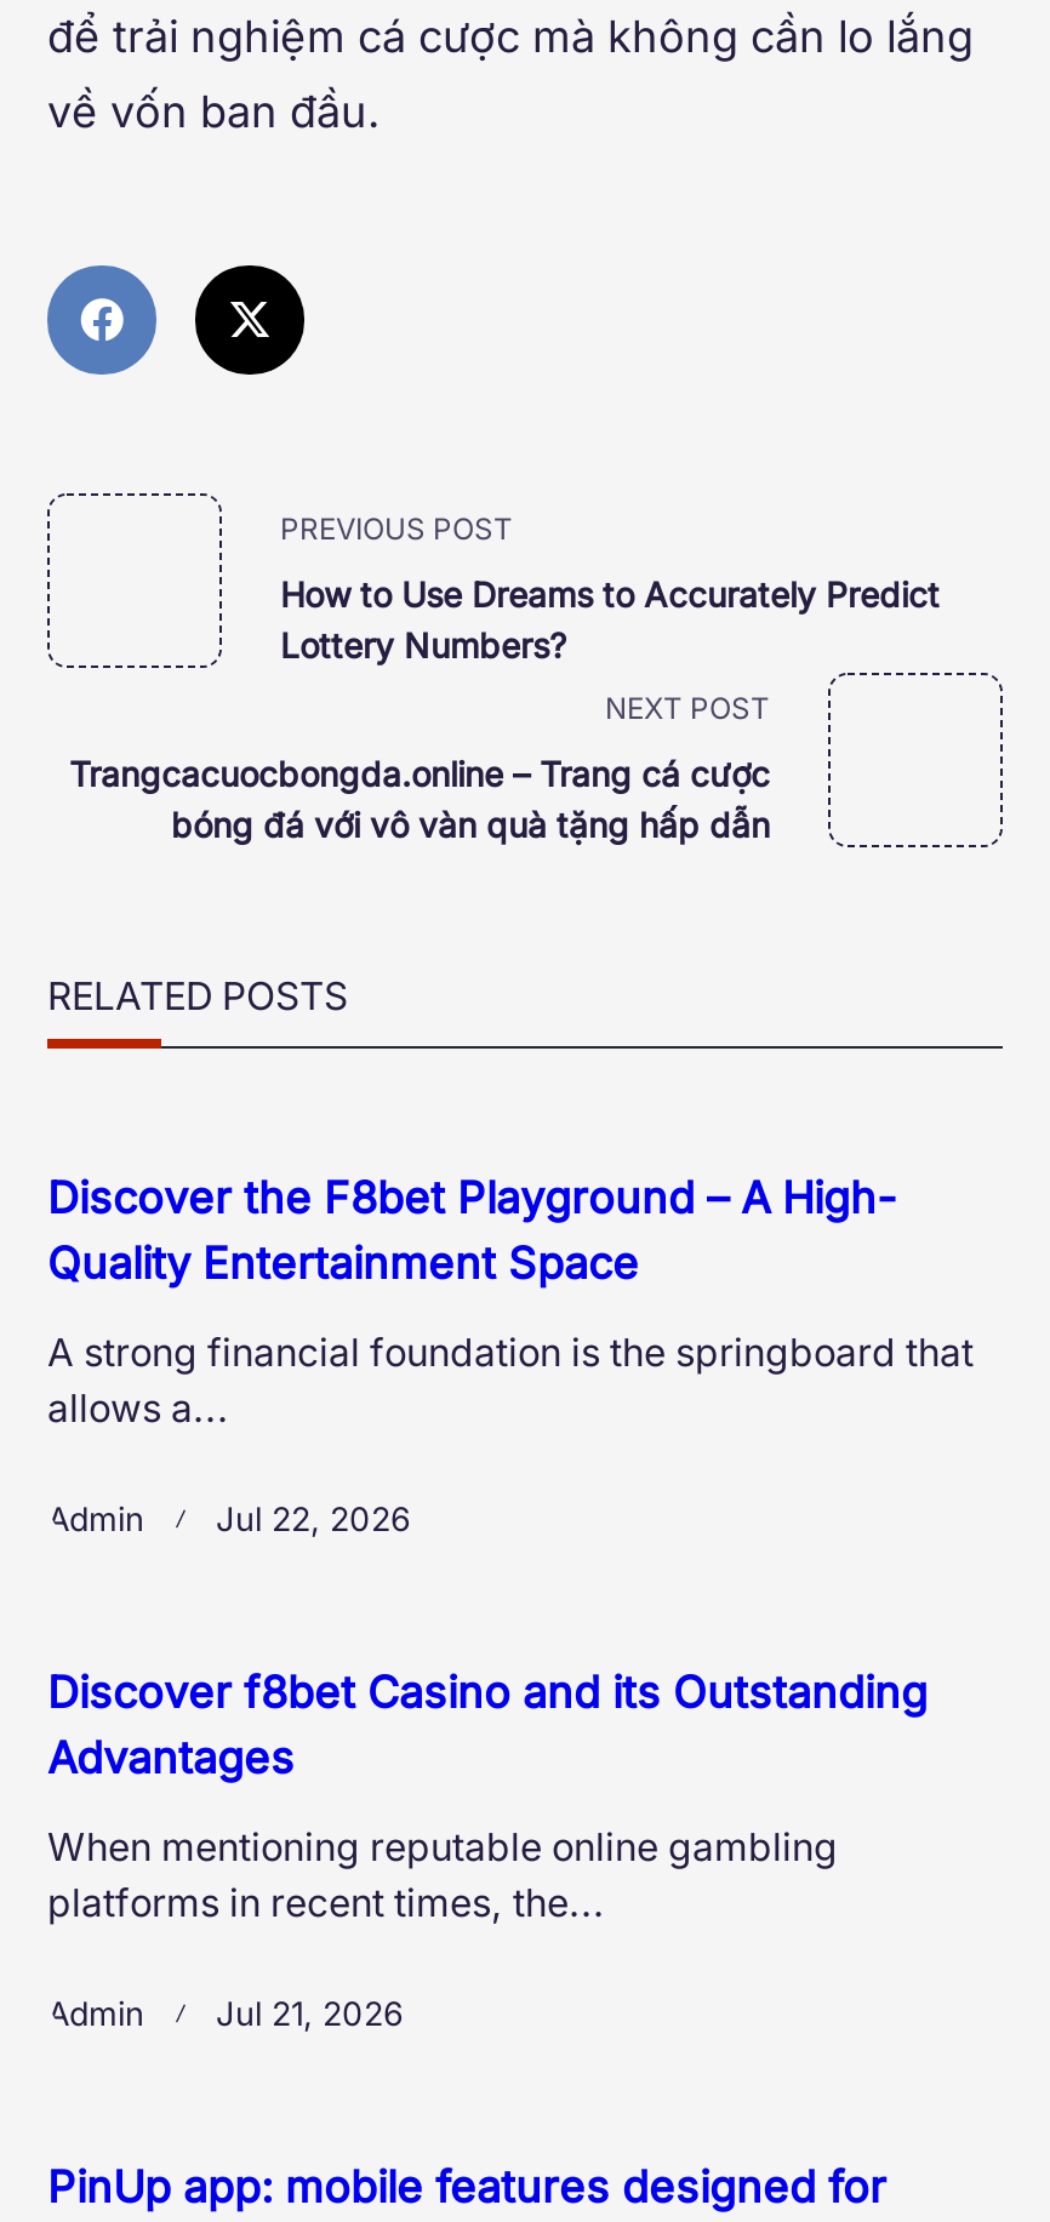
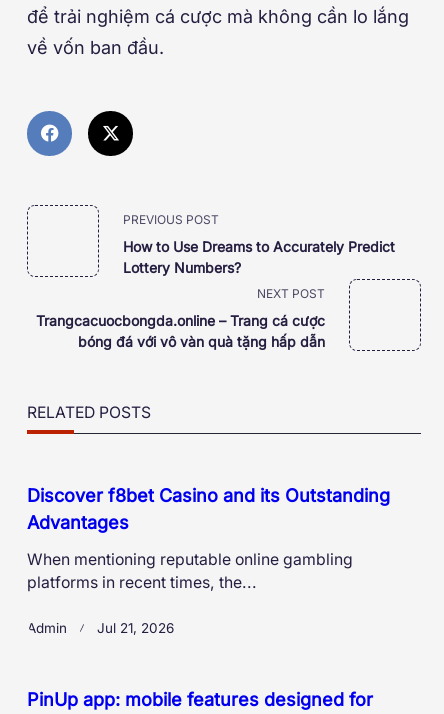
[47,1172,974,1538] Discover the F8bet Playground – A High- | Quality Entertainment Space | A strong financial foundation is the springboard that | allows a... | Admin | Jul 22, 2026 -> none

